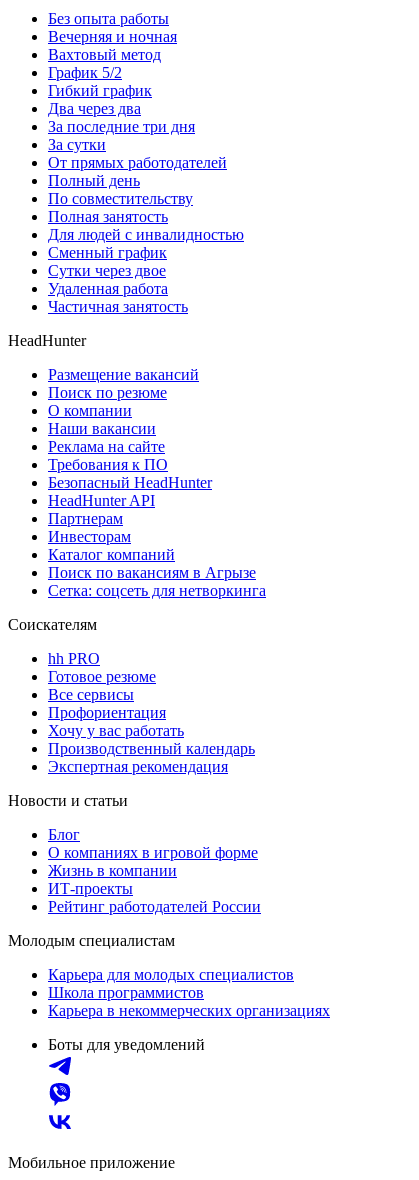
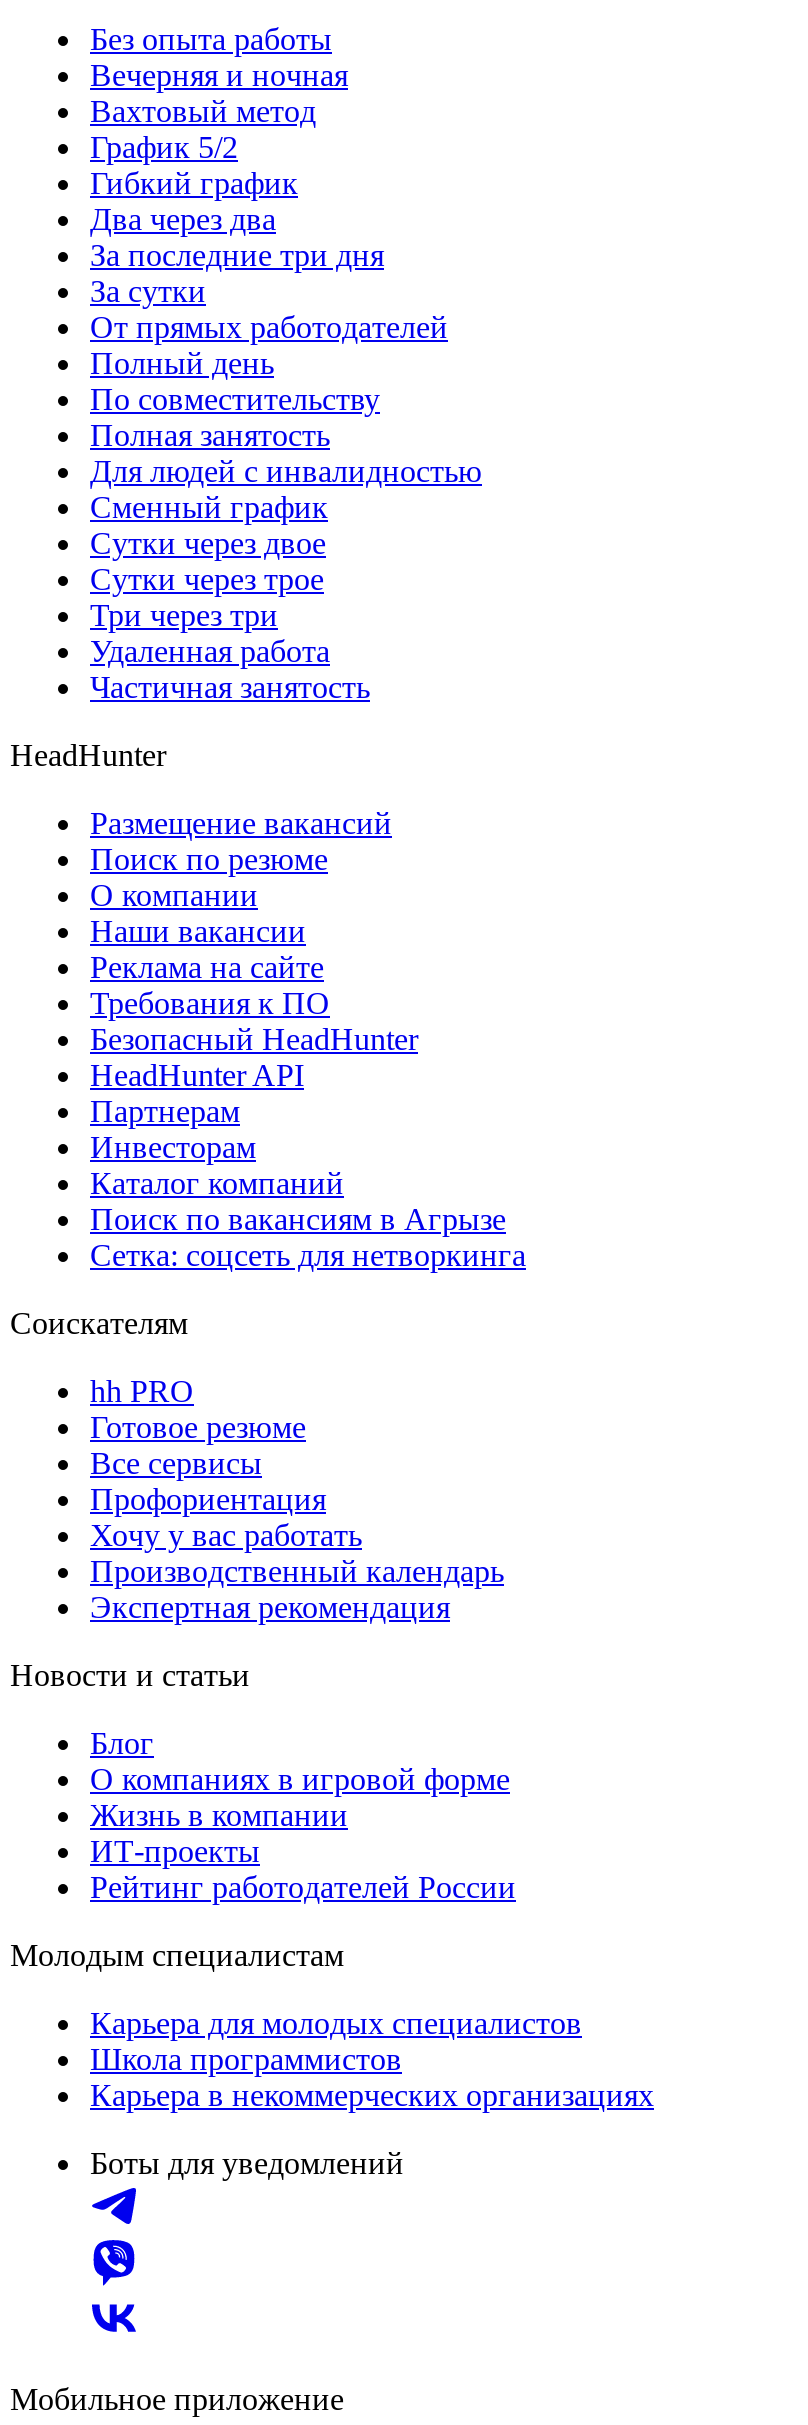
none -> [90,562,324,632] Сутки через трое | Три через три

